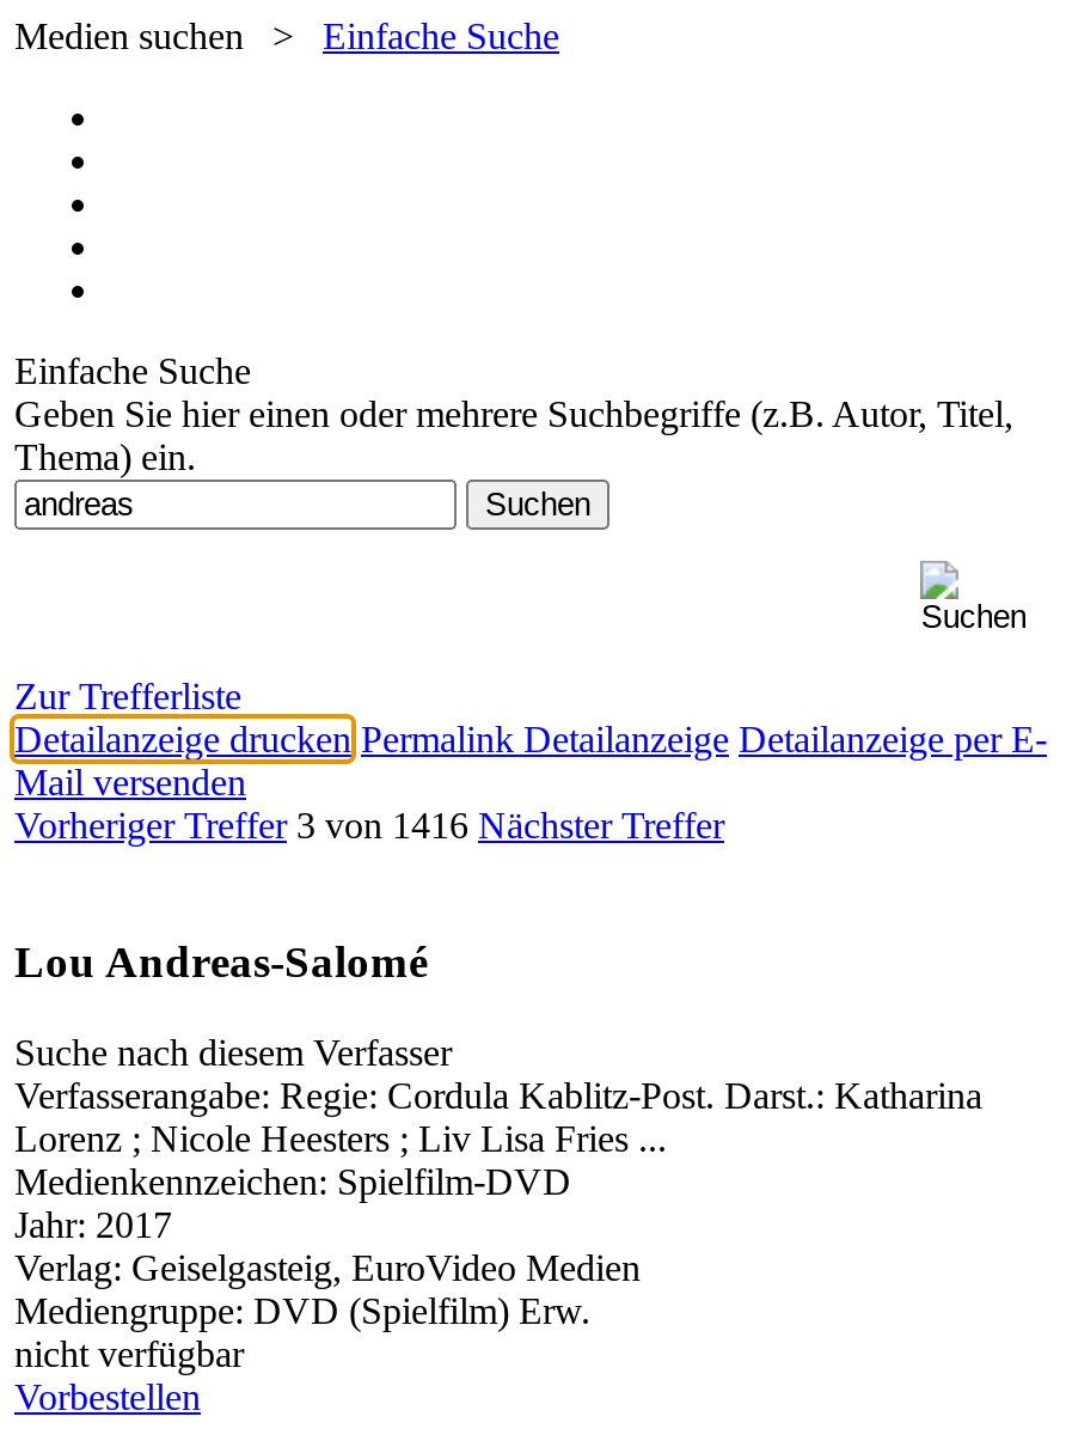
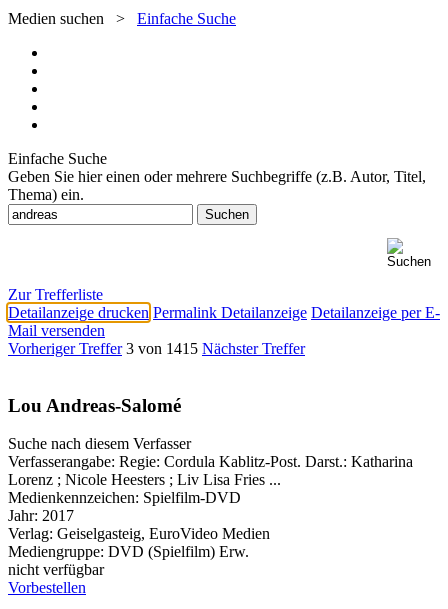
[14,805,724,845] Vorheriger Treffer 3 von 1416 Nächster Treffer -> [8,340,305,357] Vorheriger Treffer 3 von 1415 Nächster Treffer

